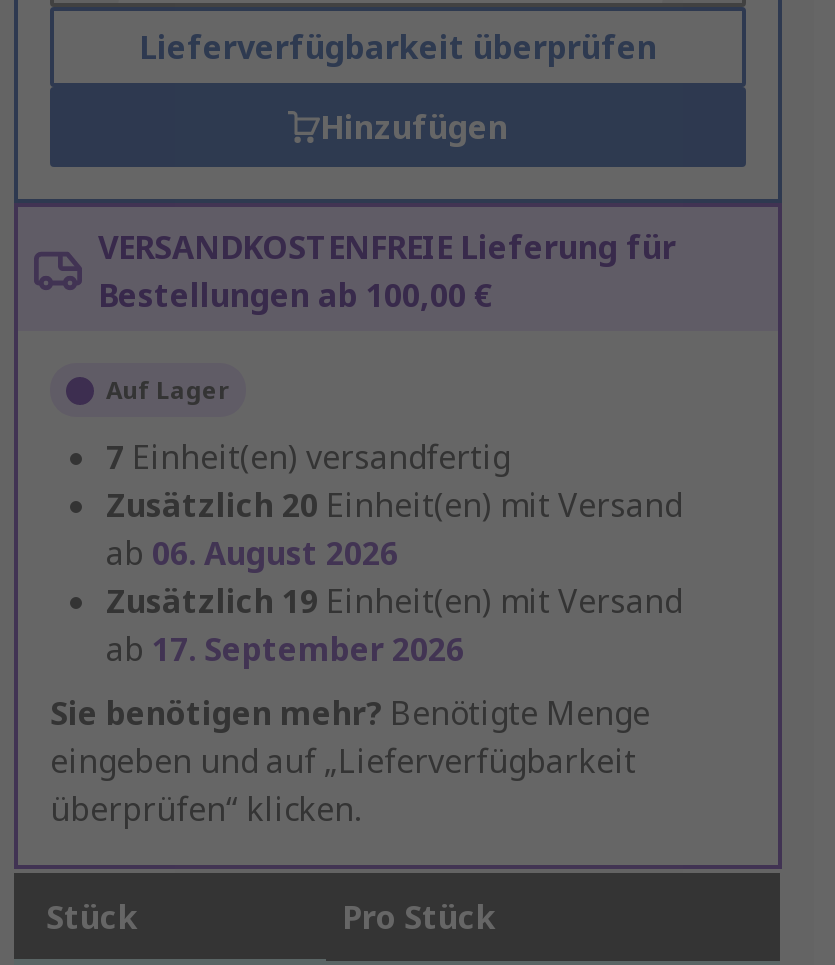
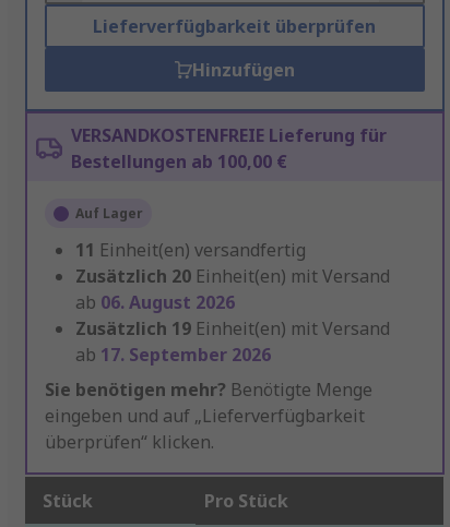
[106,436,510,480] 7 Einheit(en) versandfertig -> [75,238,306,262] 11 Einheit(en) versandfertig

